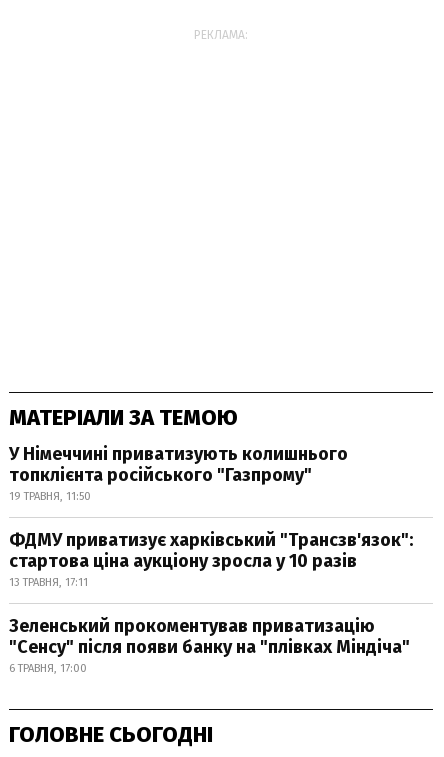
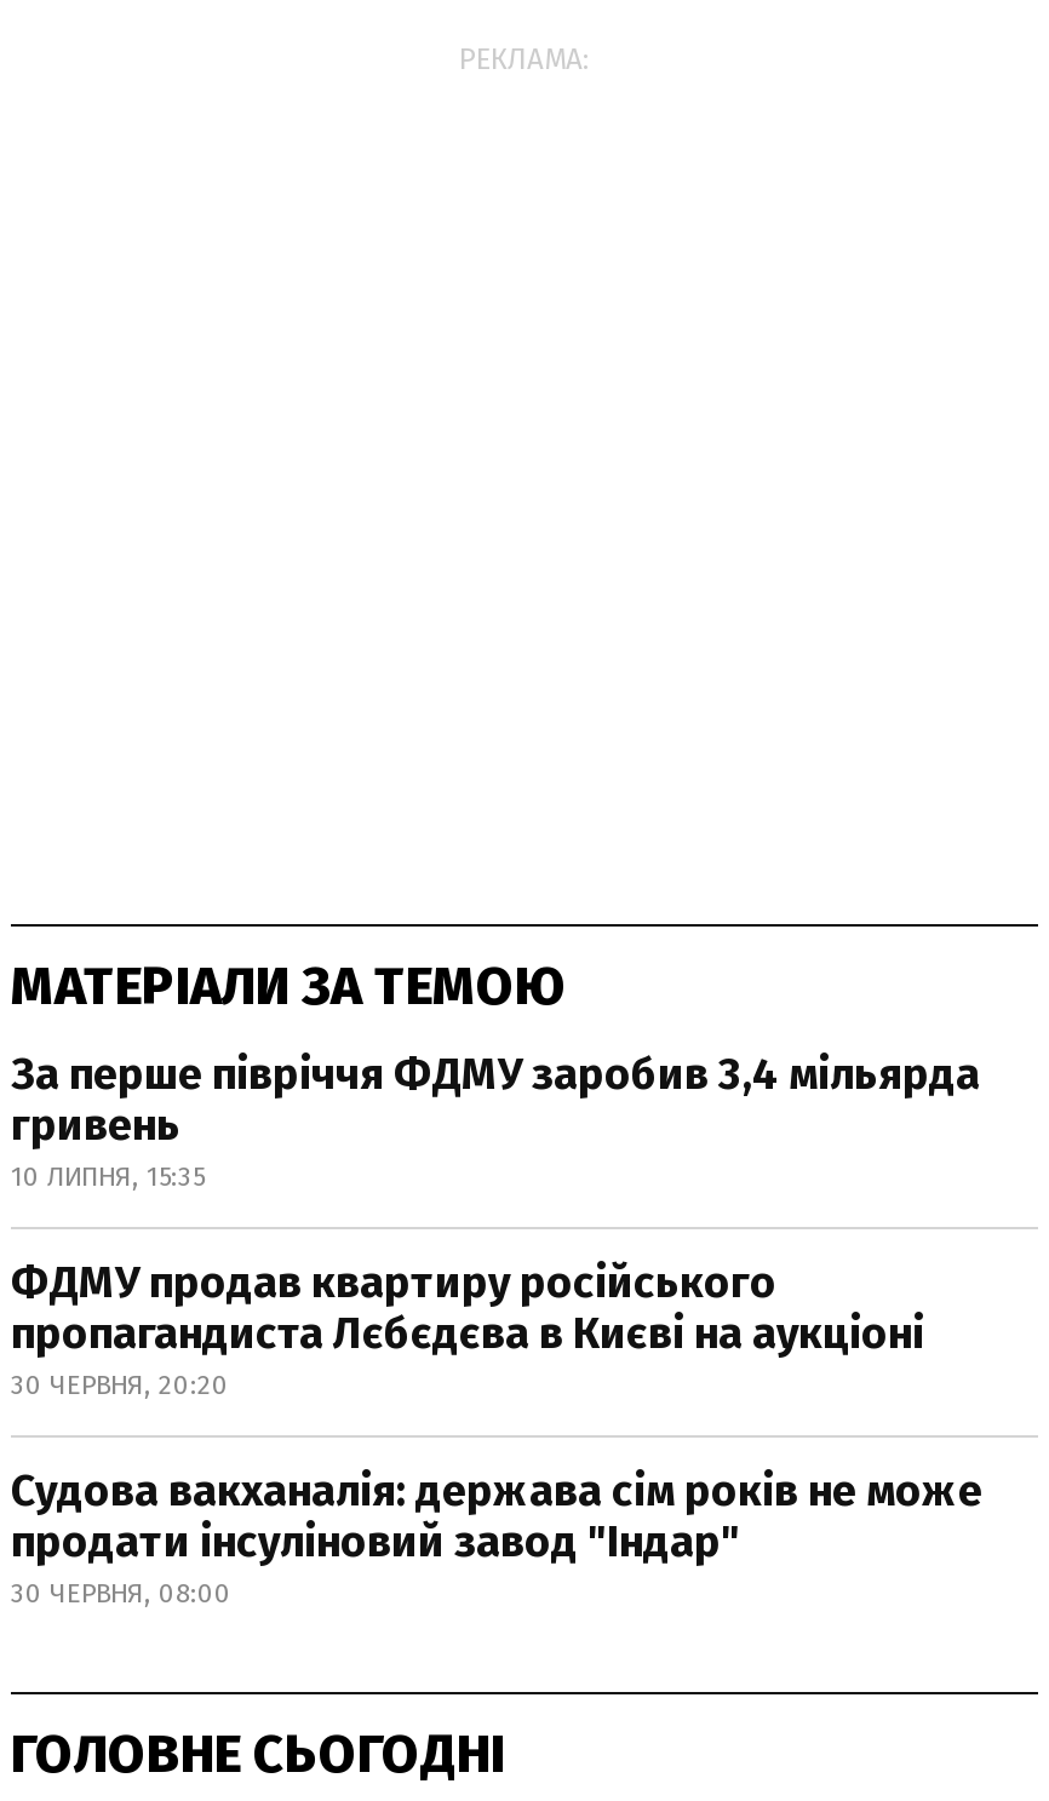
[9,443,348,503] У Німеччині приватизують колишнього | топклієнта російського "Газпрому" | 19 ТРАВНЯ, 11:50 -> [11,1048,980,1193] За перше півріччя ФДМУ заробив 3,4 мільярда | гривень | 10 ЛИПНЯ, 15:35
[9,529,413,589] ФДМУ приватизує харківський "Трансзв'язок": | стартова ціна аукціону зросла у 10 разів | 13 ТРАВНЯ, 17:11 -> [11,1256,924,1401] ФДМУ продав квартиру російського | пропагандиста Лєбєдєва в Києві на аукціоні | 30 ЧЕРВНЯ, 20:20
[9,615,410,675] Зеленський прокоментував приватизацію | "Сенсу" після появи банку на "плівках Міндіча" | 6 ТРАВНЯ, 17:00 -> [11,1464,982,1610] Судова вакханалія: держава сім років не може | продати інсуліновий завод "Індар" | 30 ЧЕРВНЯ, 08:00

